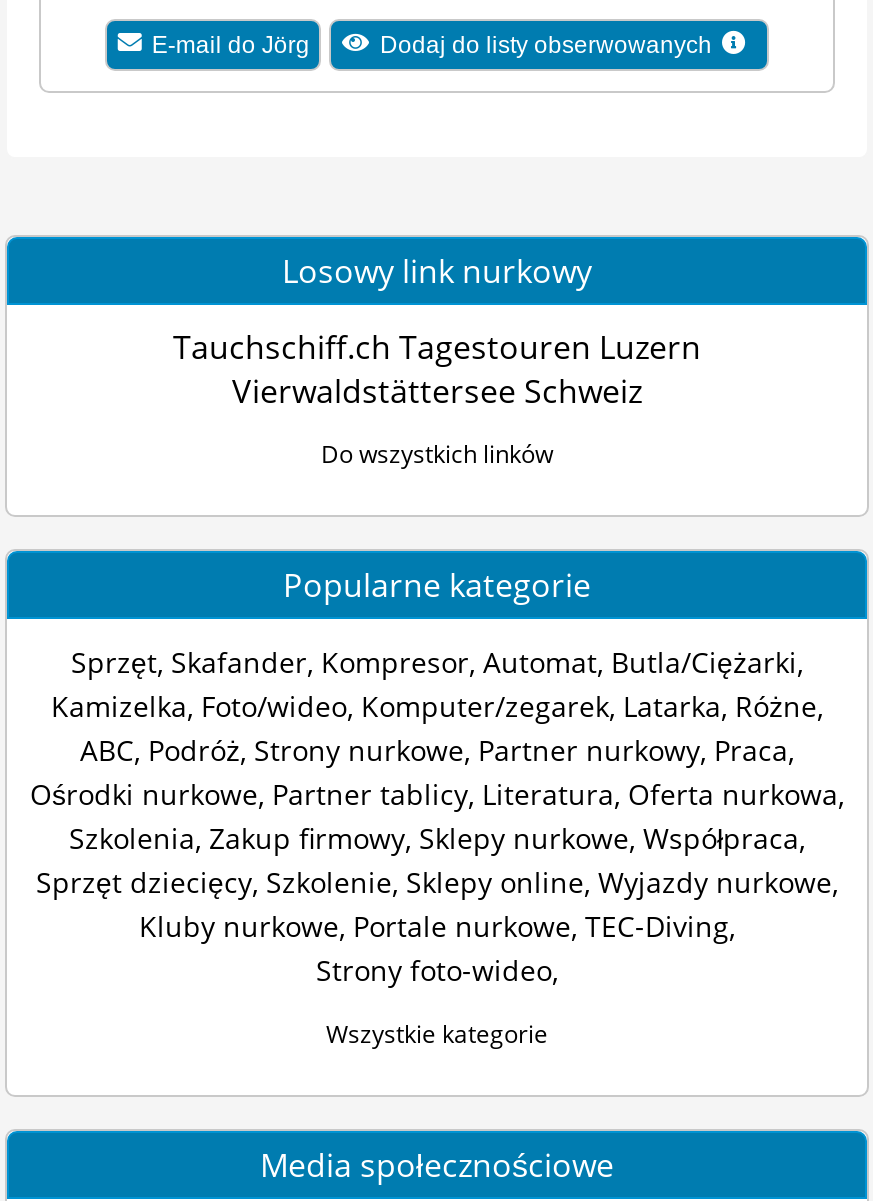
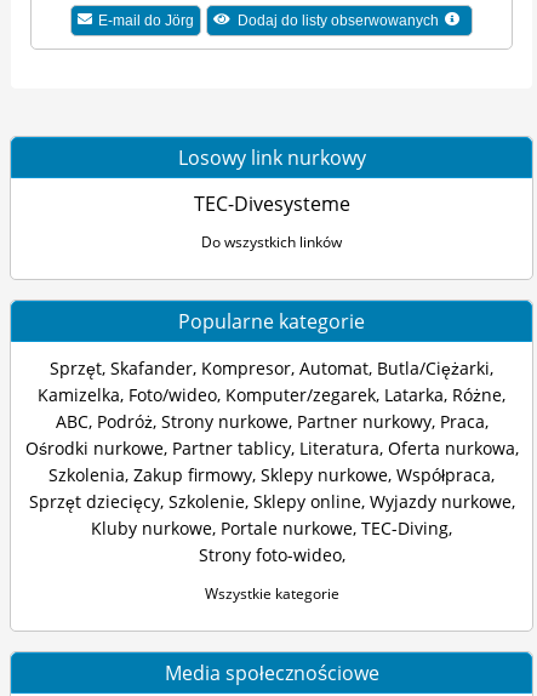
[173,325,701,413] Tauchschiff.ch Tagestouren Luzern | Vierwaldstättersee Schweiz -> [193,190,350,217] TEC-Divesysteme

